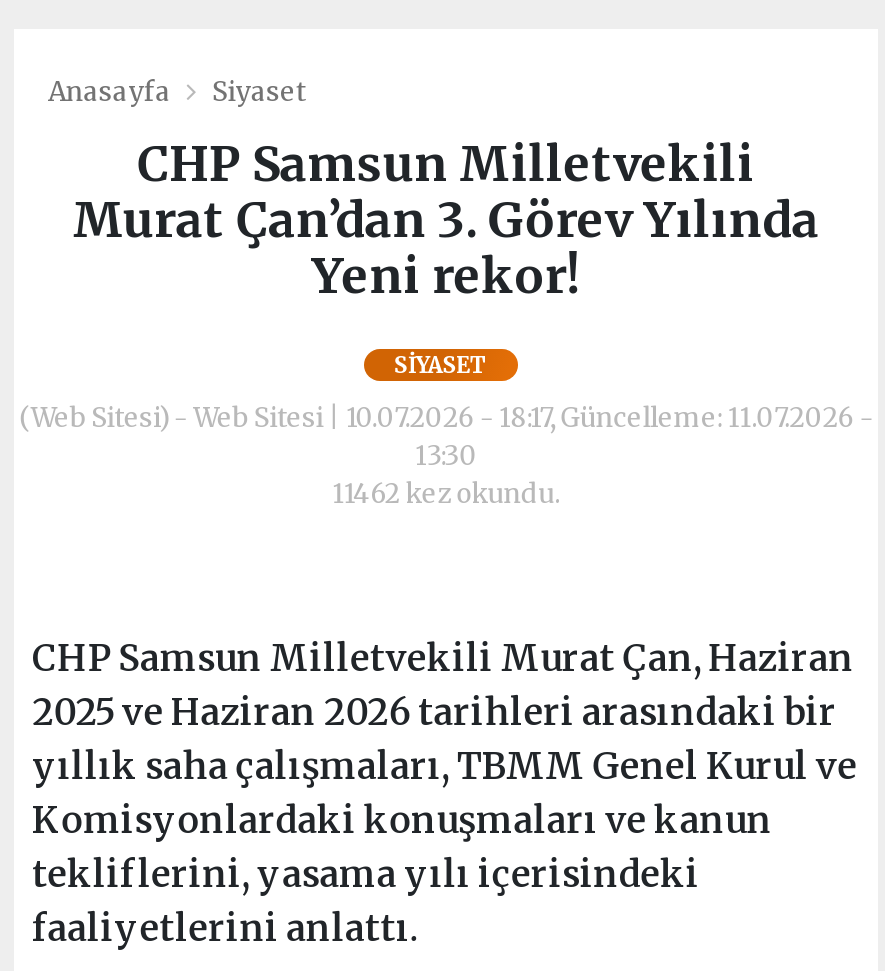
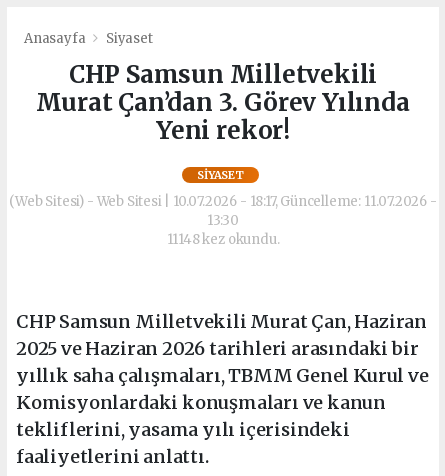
[332,476,560,510] 11462 kez okundu. -> [167,230,279,247] 11148 kez okundu.

